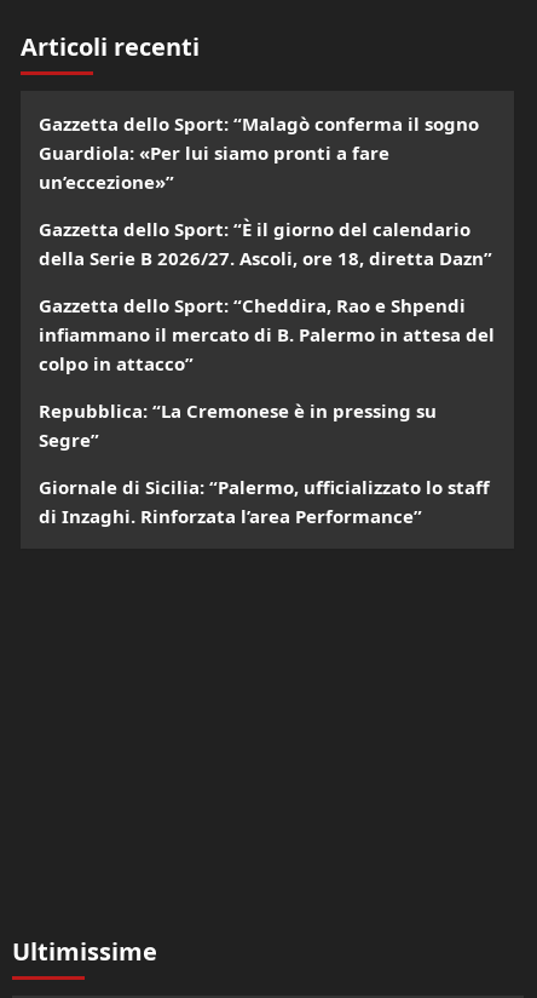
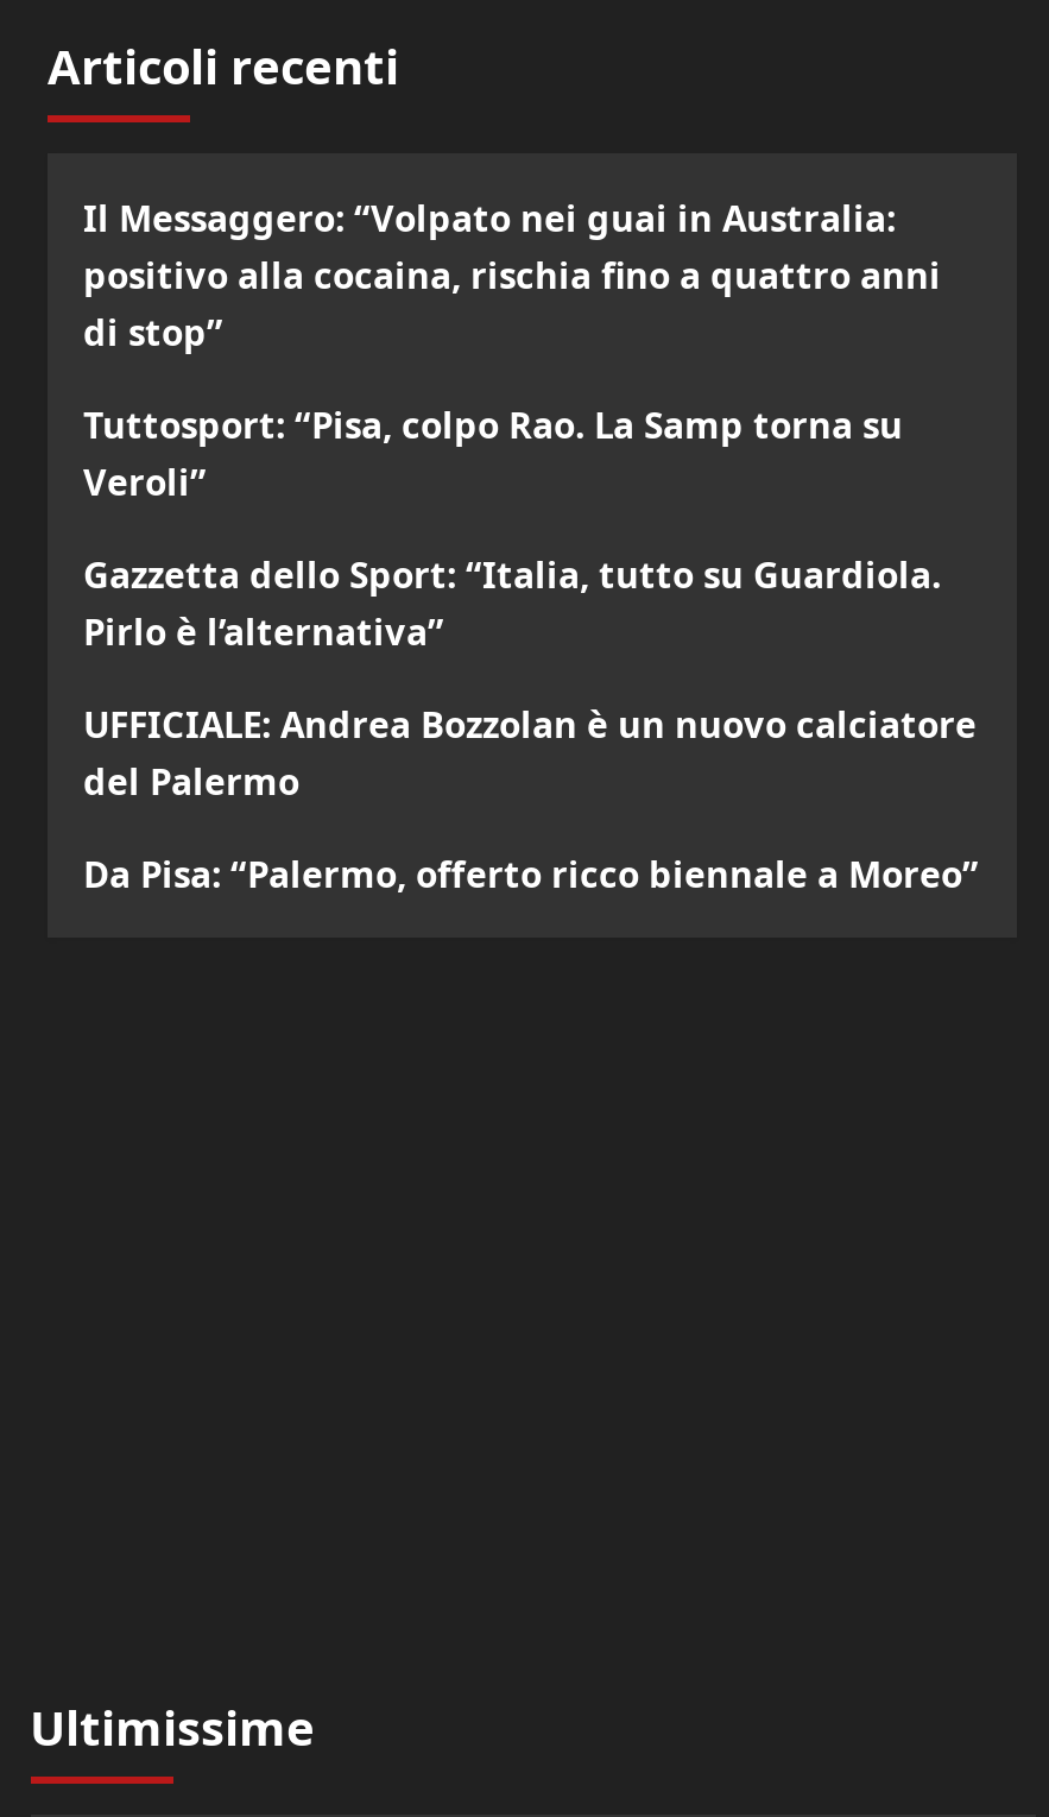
[39,112,479,194] Gazzetta dello Sport: “Malagò conferma il sogno | Guardiola: «Per lui siamo pronti a fare | un’eccezione»” -> [83,194,941,356] Il Messaggero: “Volpato nei guai in Australia: | positivo alla cocaina, rischia fino a quattro anni | di stop”
[39,217,492,270] Gazzetta dello Sport: “È il giorno del calendario | della Serie B 2026/27. Ascoli, ore 18, diretta Dazn” -> [83,401,903,506] Tuttosport: “Pisa, colpo Rao. La Samp torna su | Veroli”
[39,293,495,376] Gazzetta dello Sport: “Cheddira, Rao e Shpendi | infiammano il mercato di B. Palermo in attesa del | colpo in attacco” -> [83,551,941,655] Gazzetta dello Sport: “Italia, tutto su Guardiola. | Pirlo è l’alternativa”
[39,399,437,452] Repubblica: “La Cremonese è in pressing su | Segre” -> [83,701,977,805] UFFICIALE: Andrea Bozzolan è un nuovo calciatore | del Palermo
[39,475,490,528] Giornale di Sicilia: “Palermo, ufficializzato lo staff | di Inzaghi. Rinforzata l’area Performance” -> [83,850,979,898] Da Pisa: “Palermo, offerto ricco biennale a Moreo”

